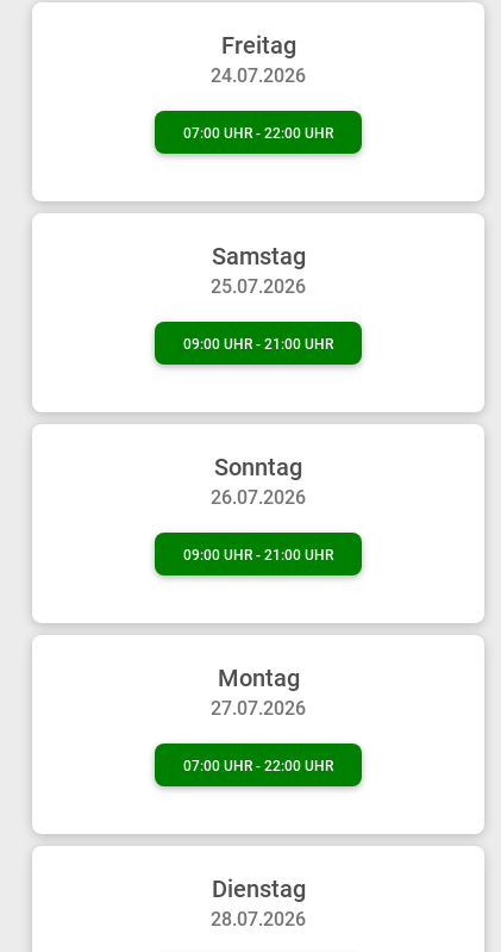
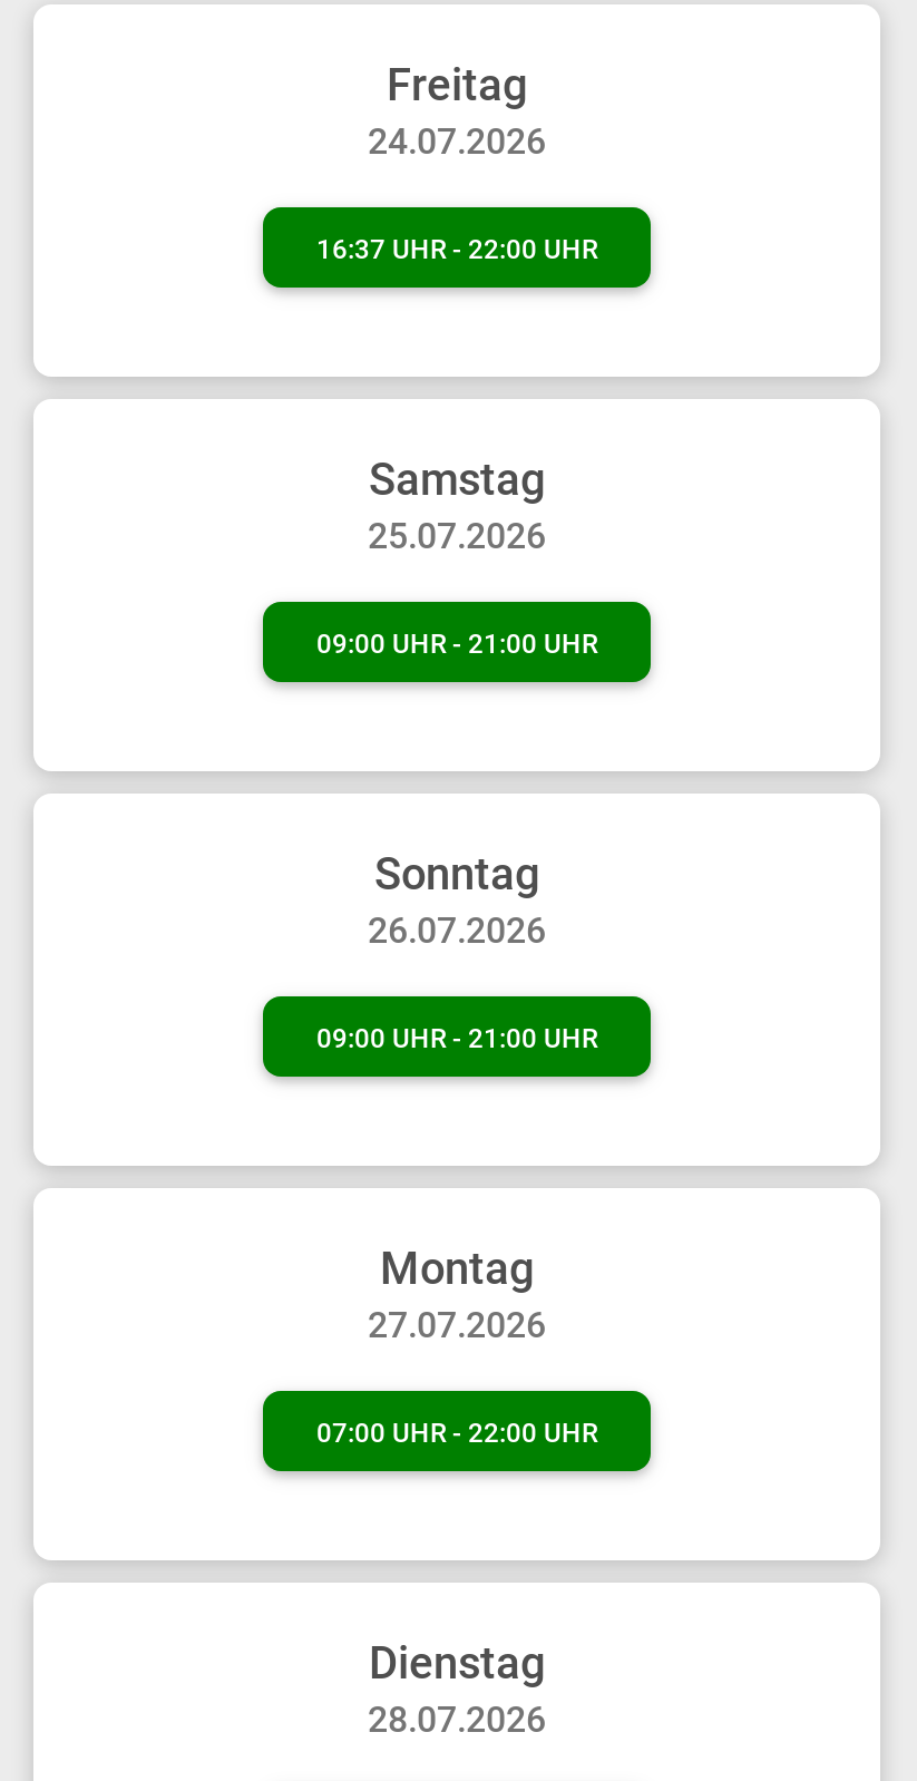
[183,125,333,141] 07:00 UHR - 22:00 UHR -> [316,233,597,264] 16:37 UHR - 22:00 UHR

